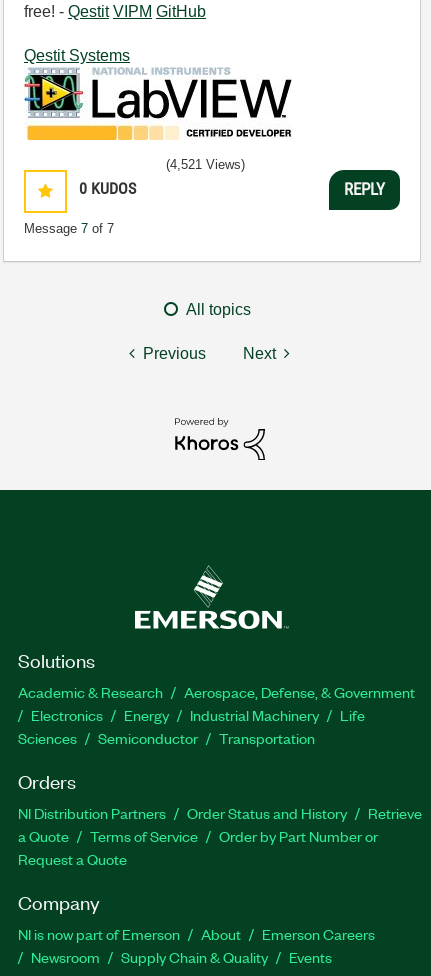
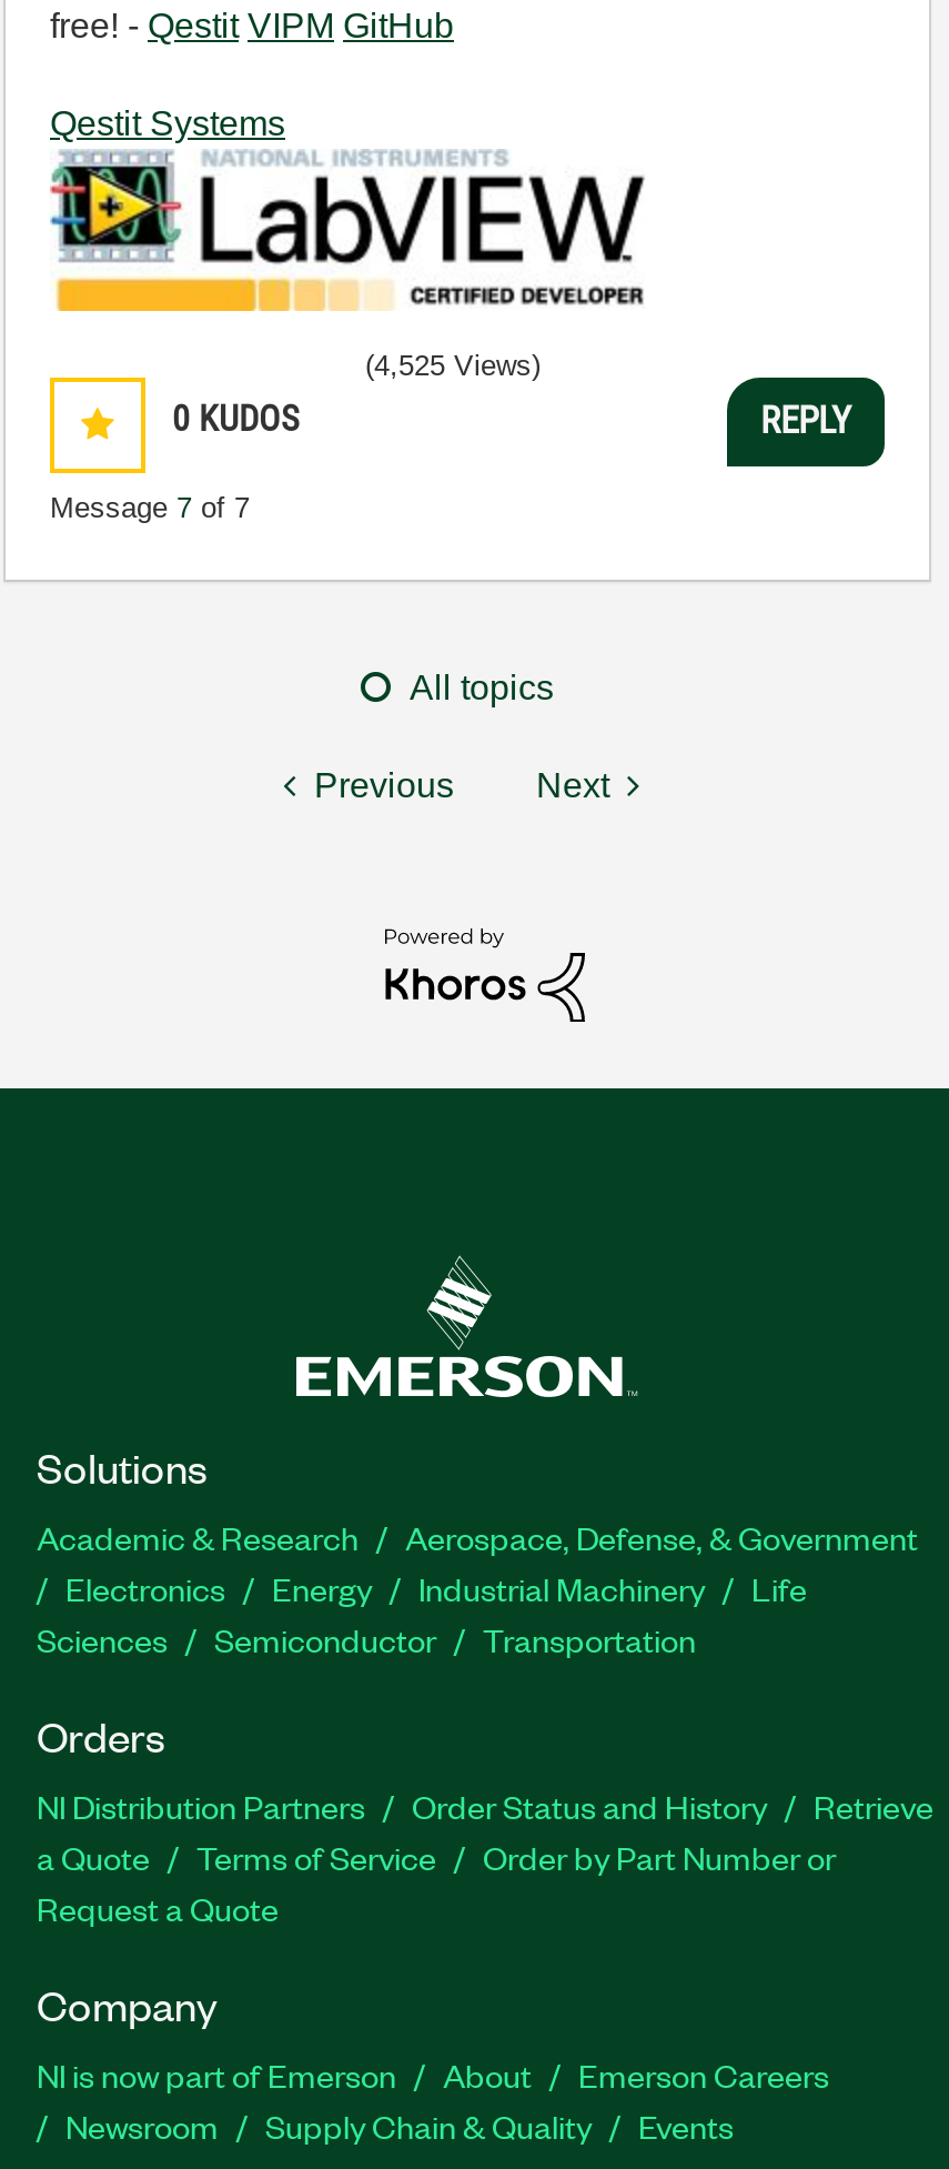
[166,157,245,172] (4,521 Views) -> [365,348,541,381] (4,525 Views)

